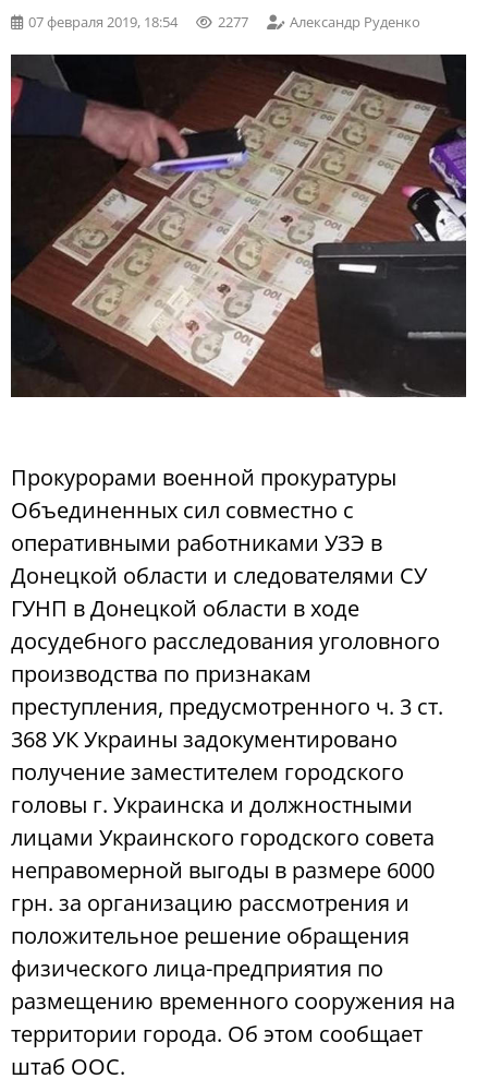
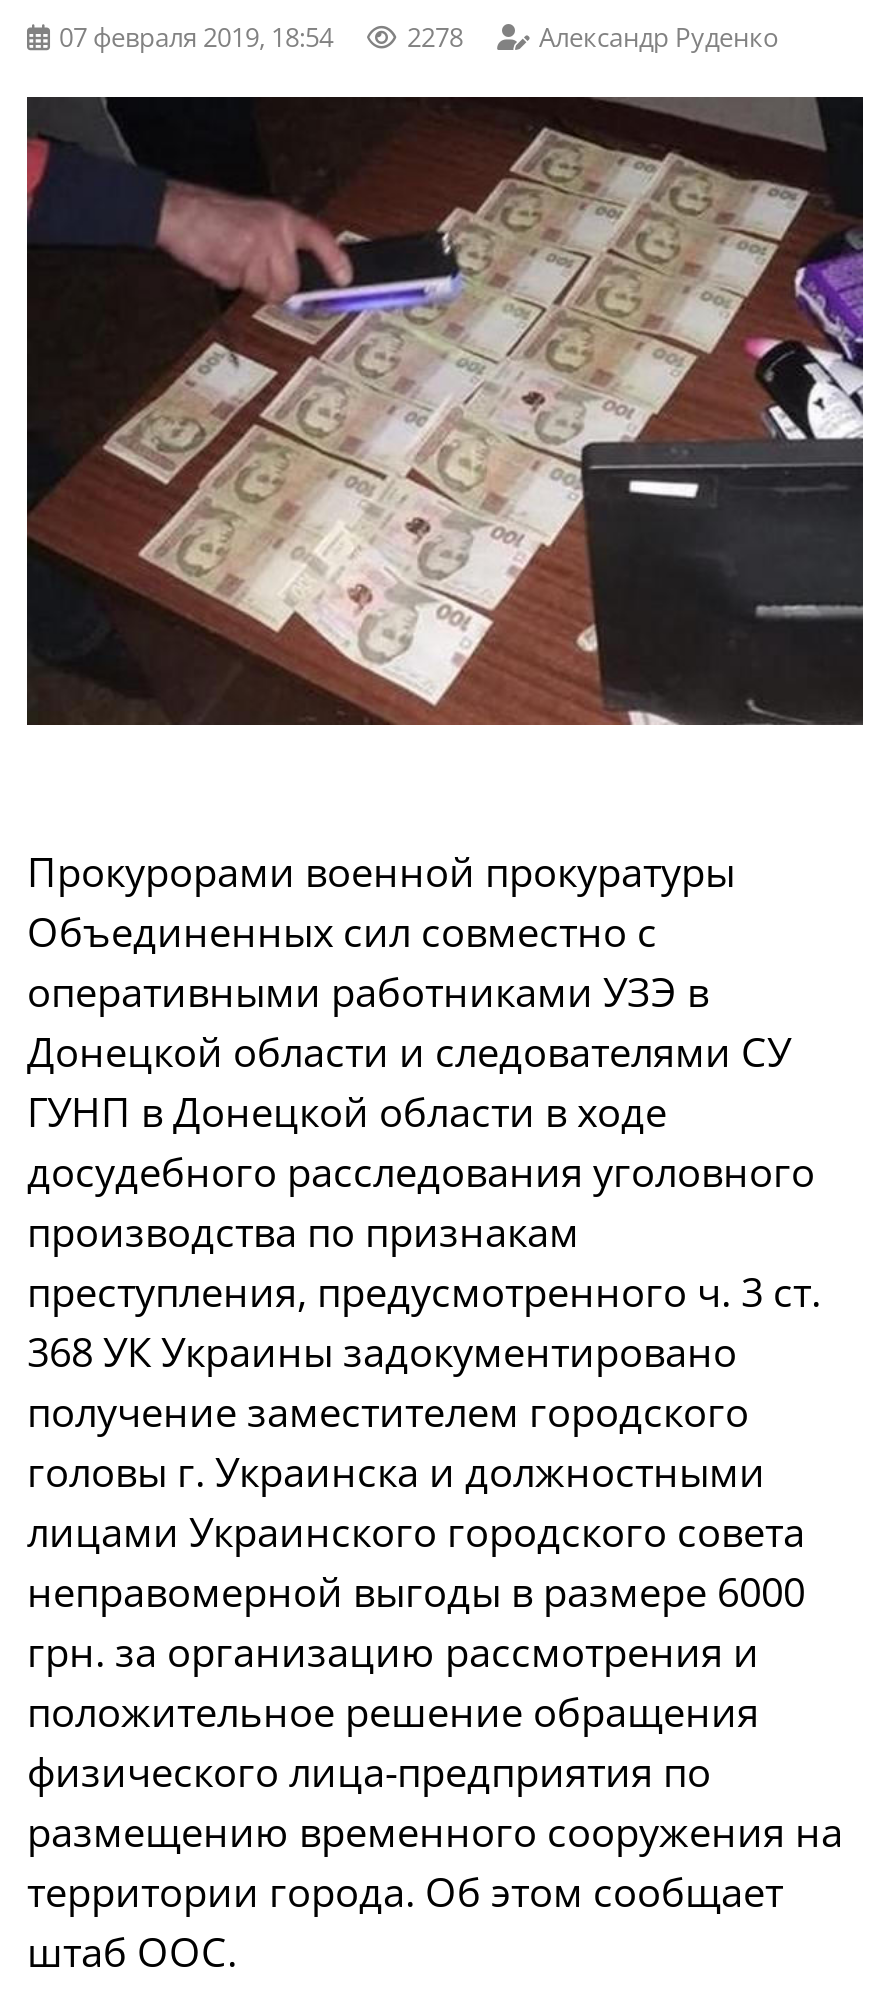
[218,12,248,32] 2277 -> [407,19,463,55] 2278

